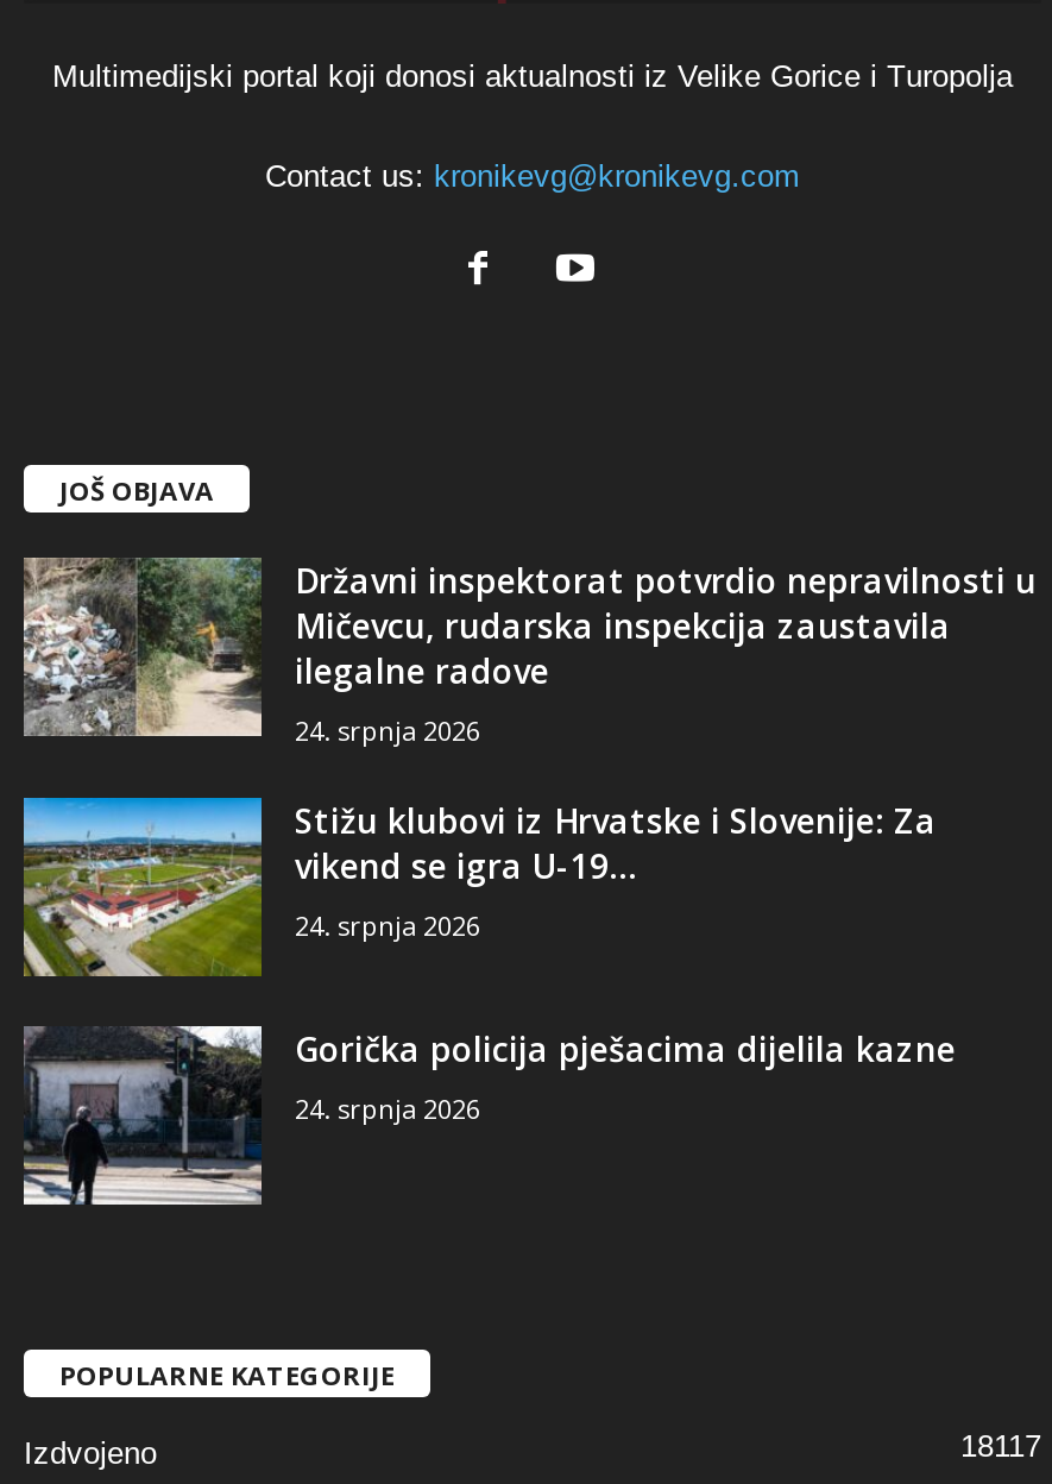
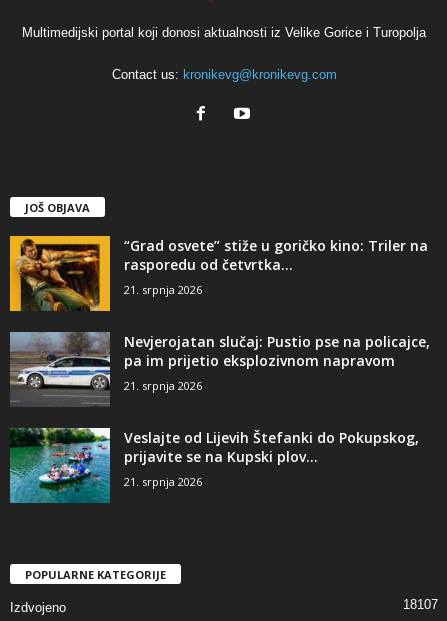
[21,554,1037,748] [image] | Državni inspektorat potvrdio nepravilnosti u | Mičevcu, rudarska inspekcija zaustavila | ilegalne radove | 24. srpnja 2026 -> [9,235,428,312] [image] | “Grad osvete” stiže u goričko kino: Triler na | rasporedu od četvrtka... | 21. srpnja 2026
[24,797,937,977] [image] | Stižu klubovi iz Hrvatske i Slovenije: Za | vikend se igra U-19... | 24. srpnja 2026 -> [10,331,430,407] [image] | Nevjerojatan slučaj: Pustio pse na policajce, | pa im prijetio eksplozivnom napravom | 21. srpnja 2026
[21,1025,956,1208] [image] | Gorička policija pješacima dijelila kazne | 24. srpnja 2026 -> [9,427,419,504] [image] | Veslajte od Lijevih Štefanki do Pokupskog, | prijavite se na Kupski plov... | 21. srpnja 2026
[960,1428,1041,1464] 18117 -> [403,597,438,612] 18107

